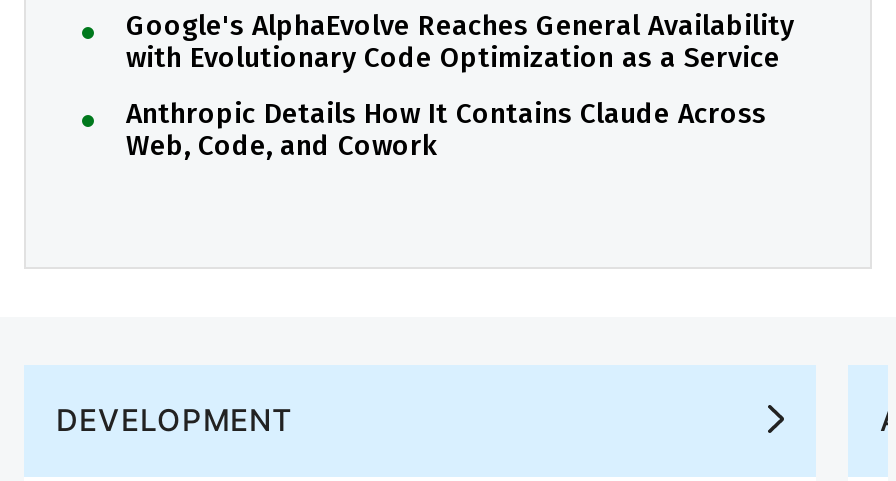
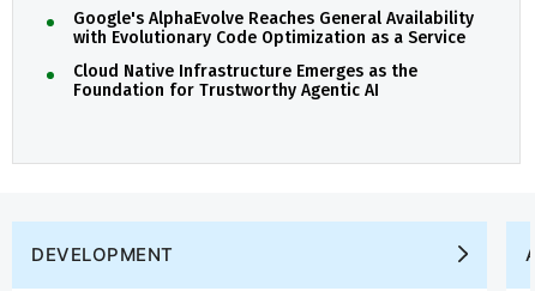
[126,97,766,163] Anthropic Details How It Contains Claude Across | Web, Code, and Cowork -> [73,61,417,101] Cloud Native Infrastructure Emerges as the | Foundation for Trustworthy Agentic AI

